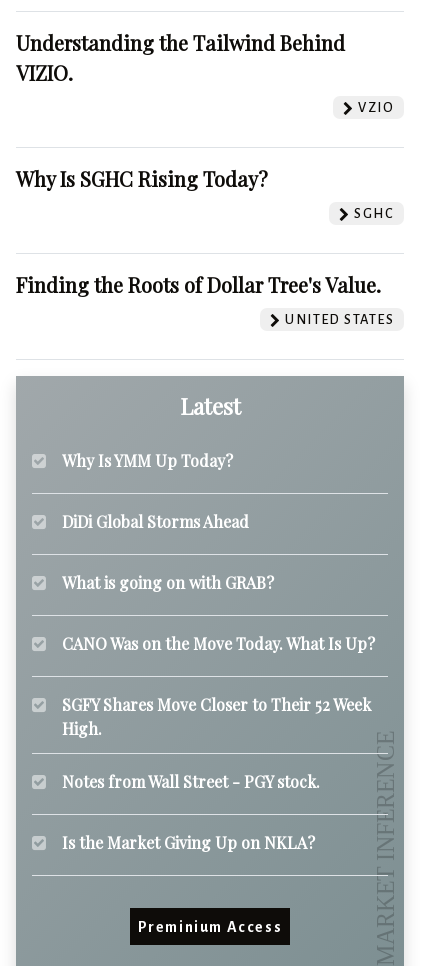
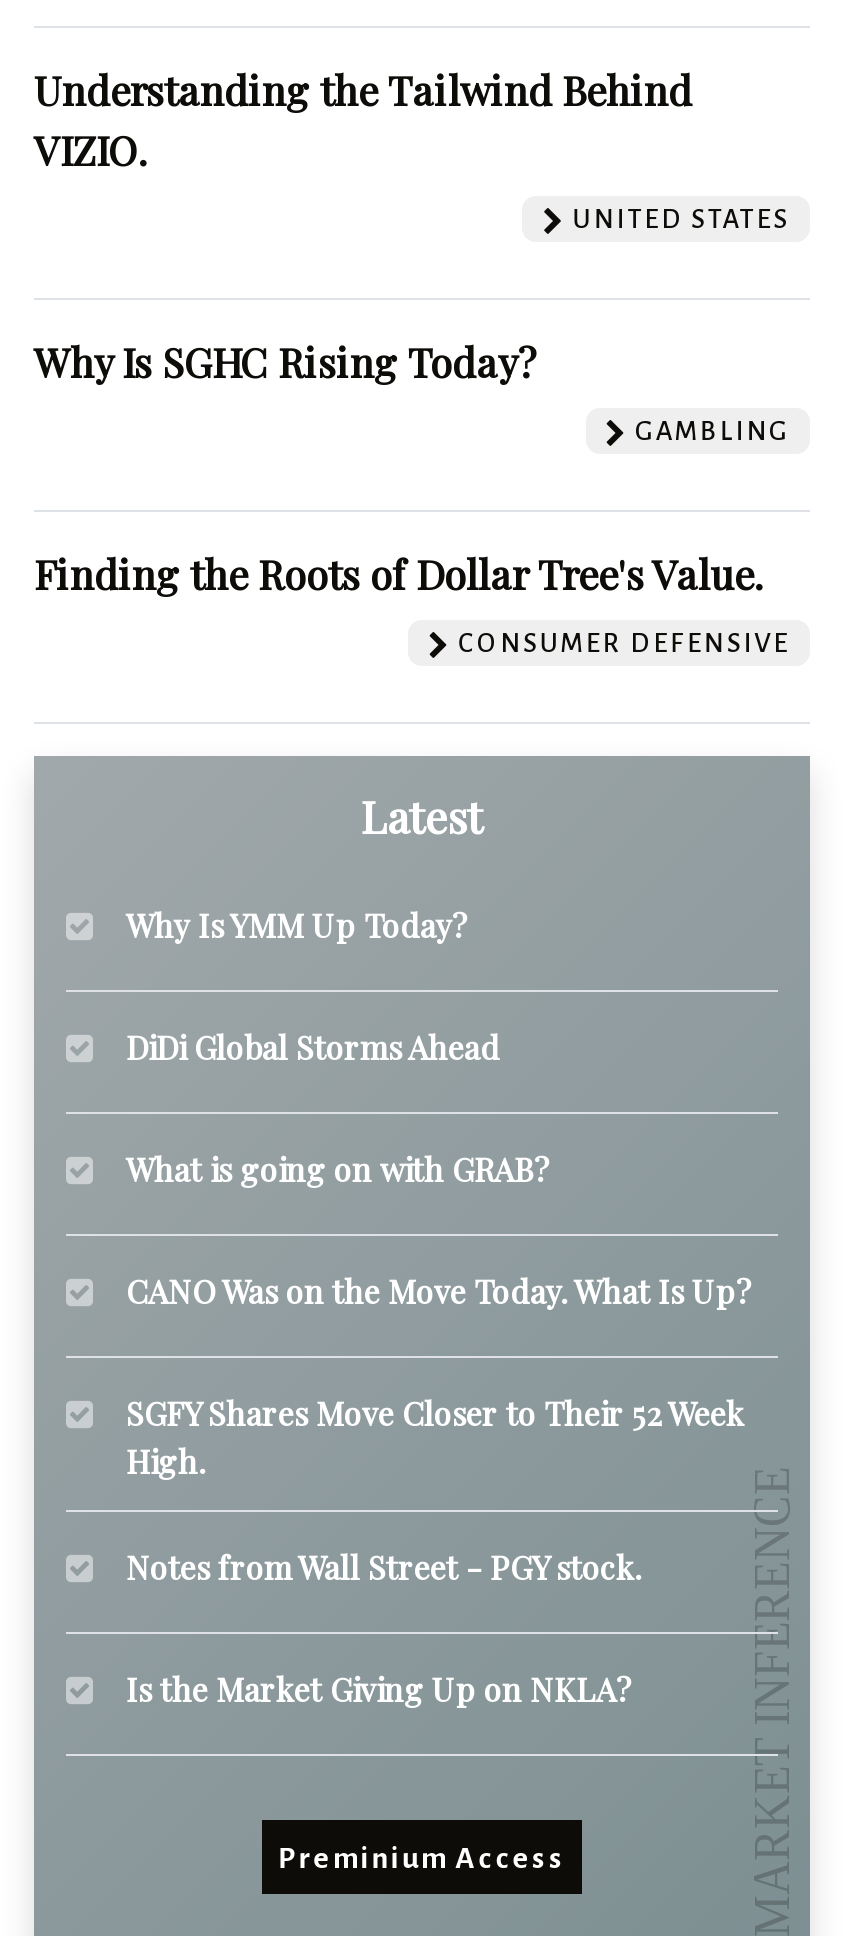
[355,100,394,115] VZIO -> none
[351,206,394,221] SGHC -> [628,416,790,446] GAMBLING
none -> [451,628,790,658] CONSUMER DEFENSIVE
moved [282,312,394,327] -> [566,204,790,234]: UNITED STATES

